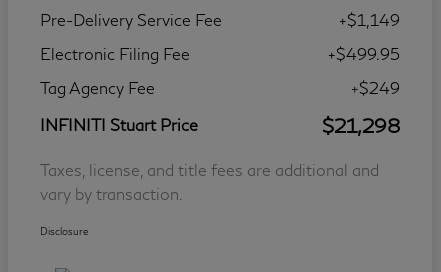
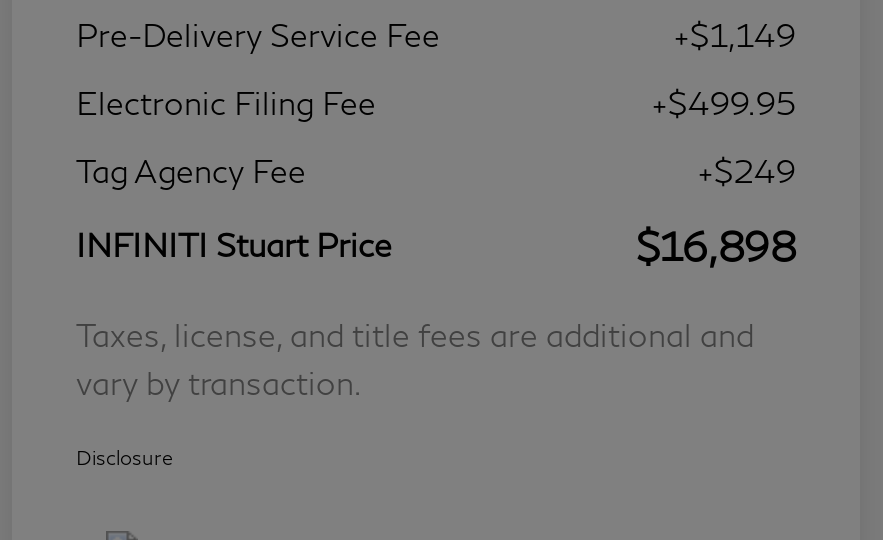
[322,113,400,137] $21,298 -> [636,222,796,270] $16,898

